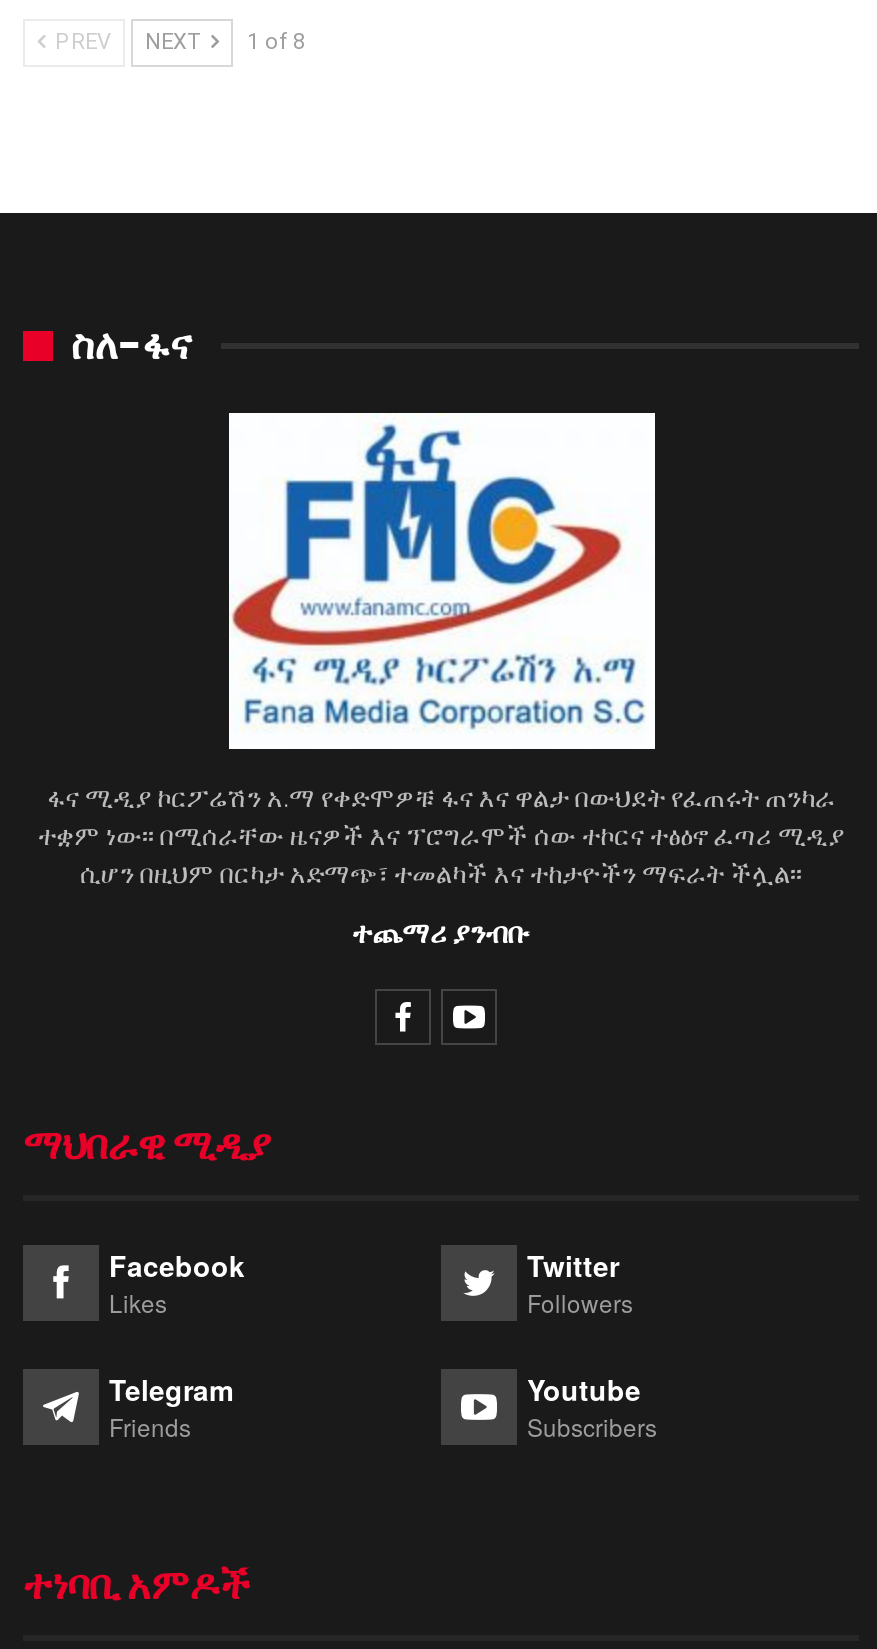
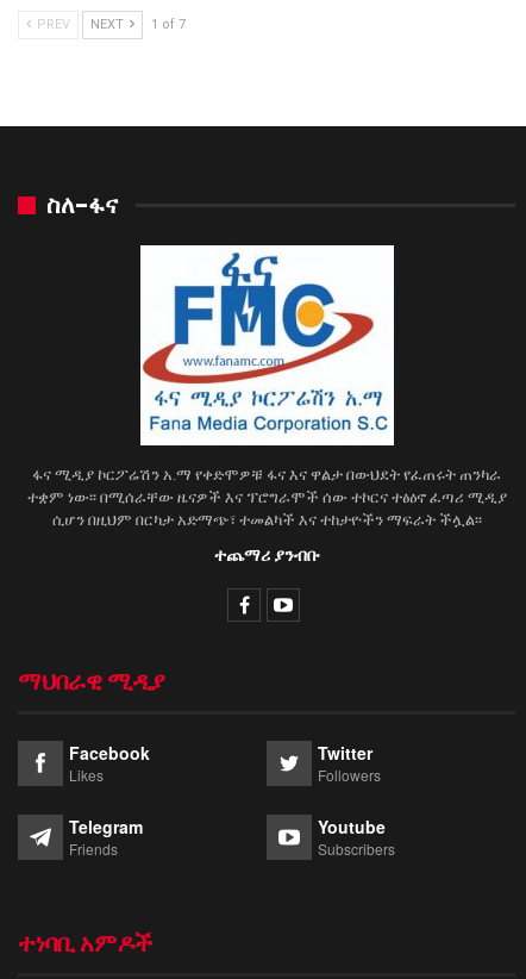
[49,29,305,55] PREV NEXT 1 of 8 -> [33,16,186,32] PREV NEXT 1 of 7

